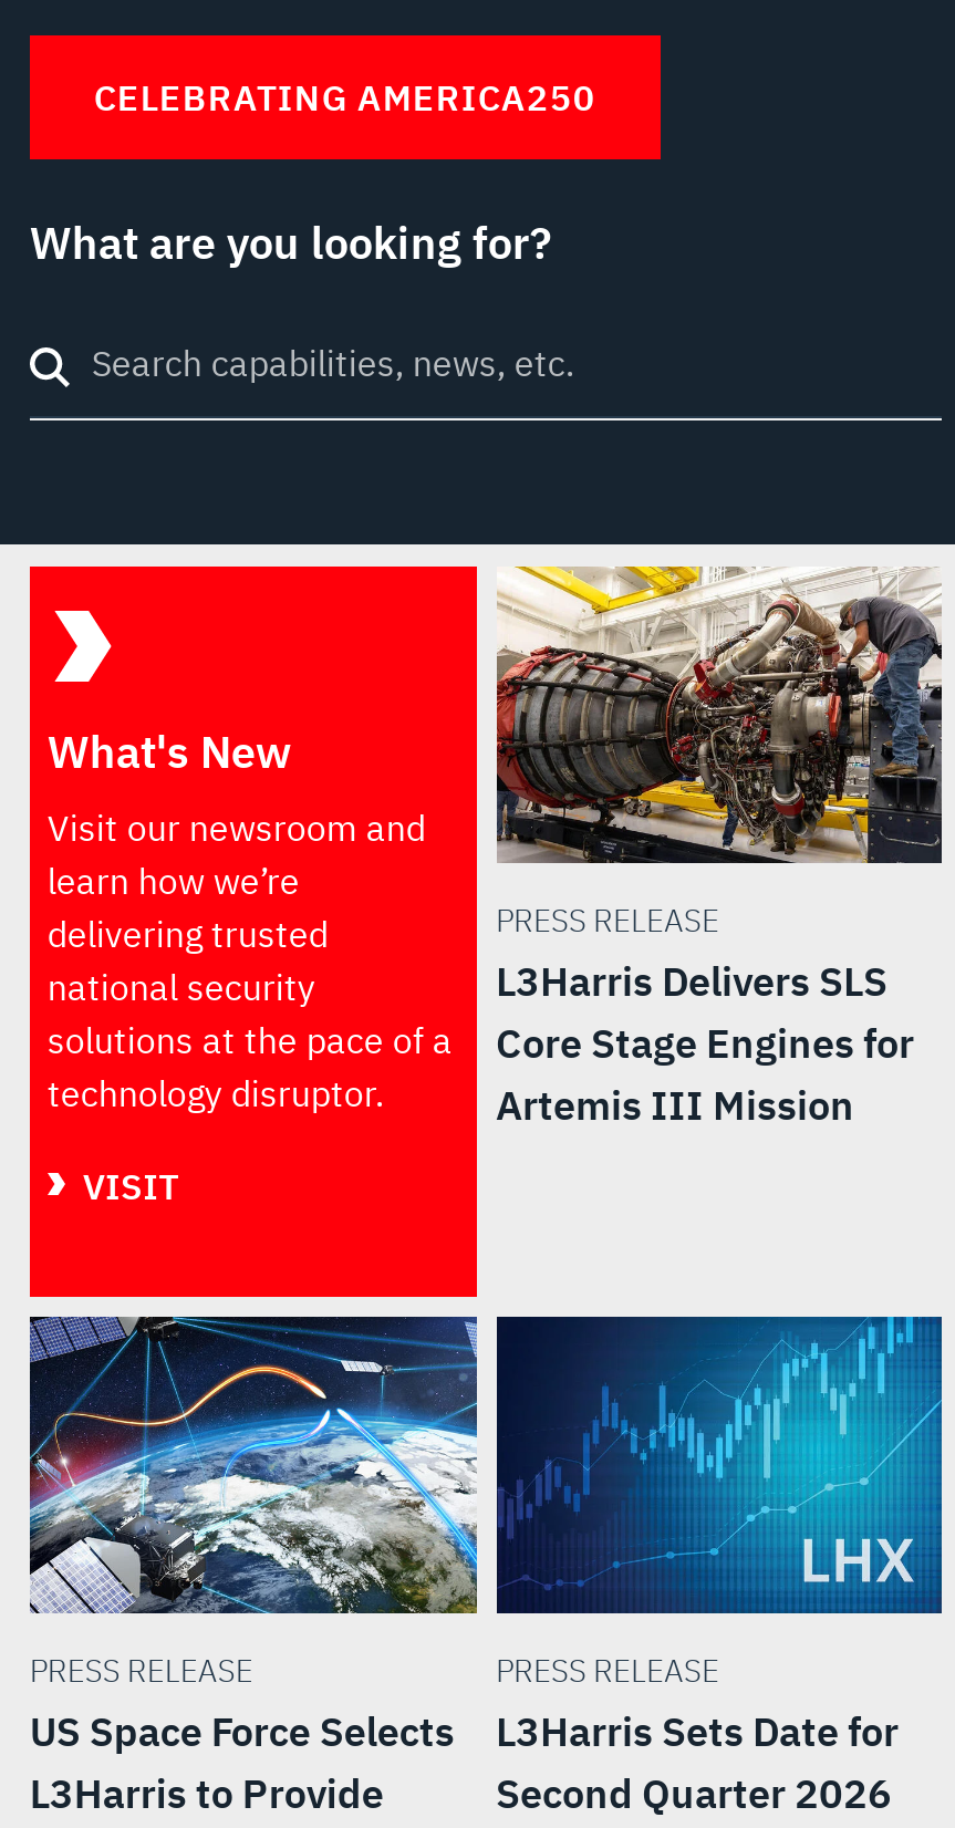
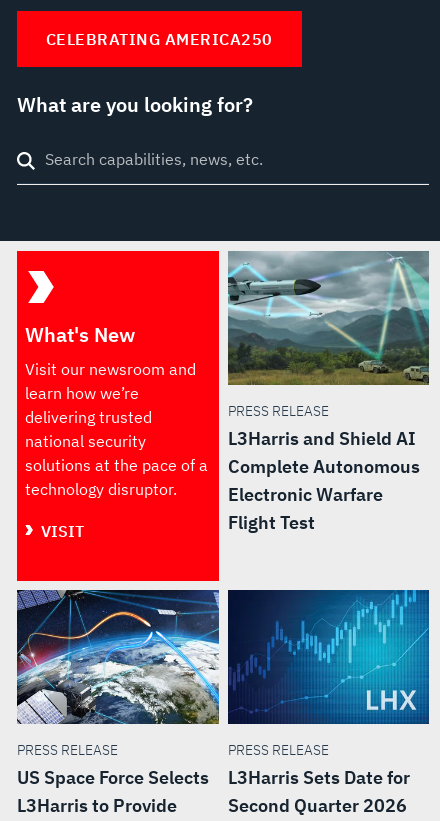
[495,564,944,863] [image] -> [227,250,430,386] [image]
[496,957,914,1132] L3Harris Delivers SLS | Core Stage Engines for | Artemis III Mission -> [227,427,419,534] L3Harris and Shield AI | Complete Autonomous | Electronic Warfare | Flight Test

